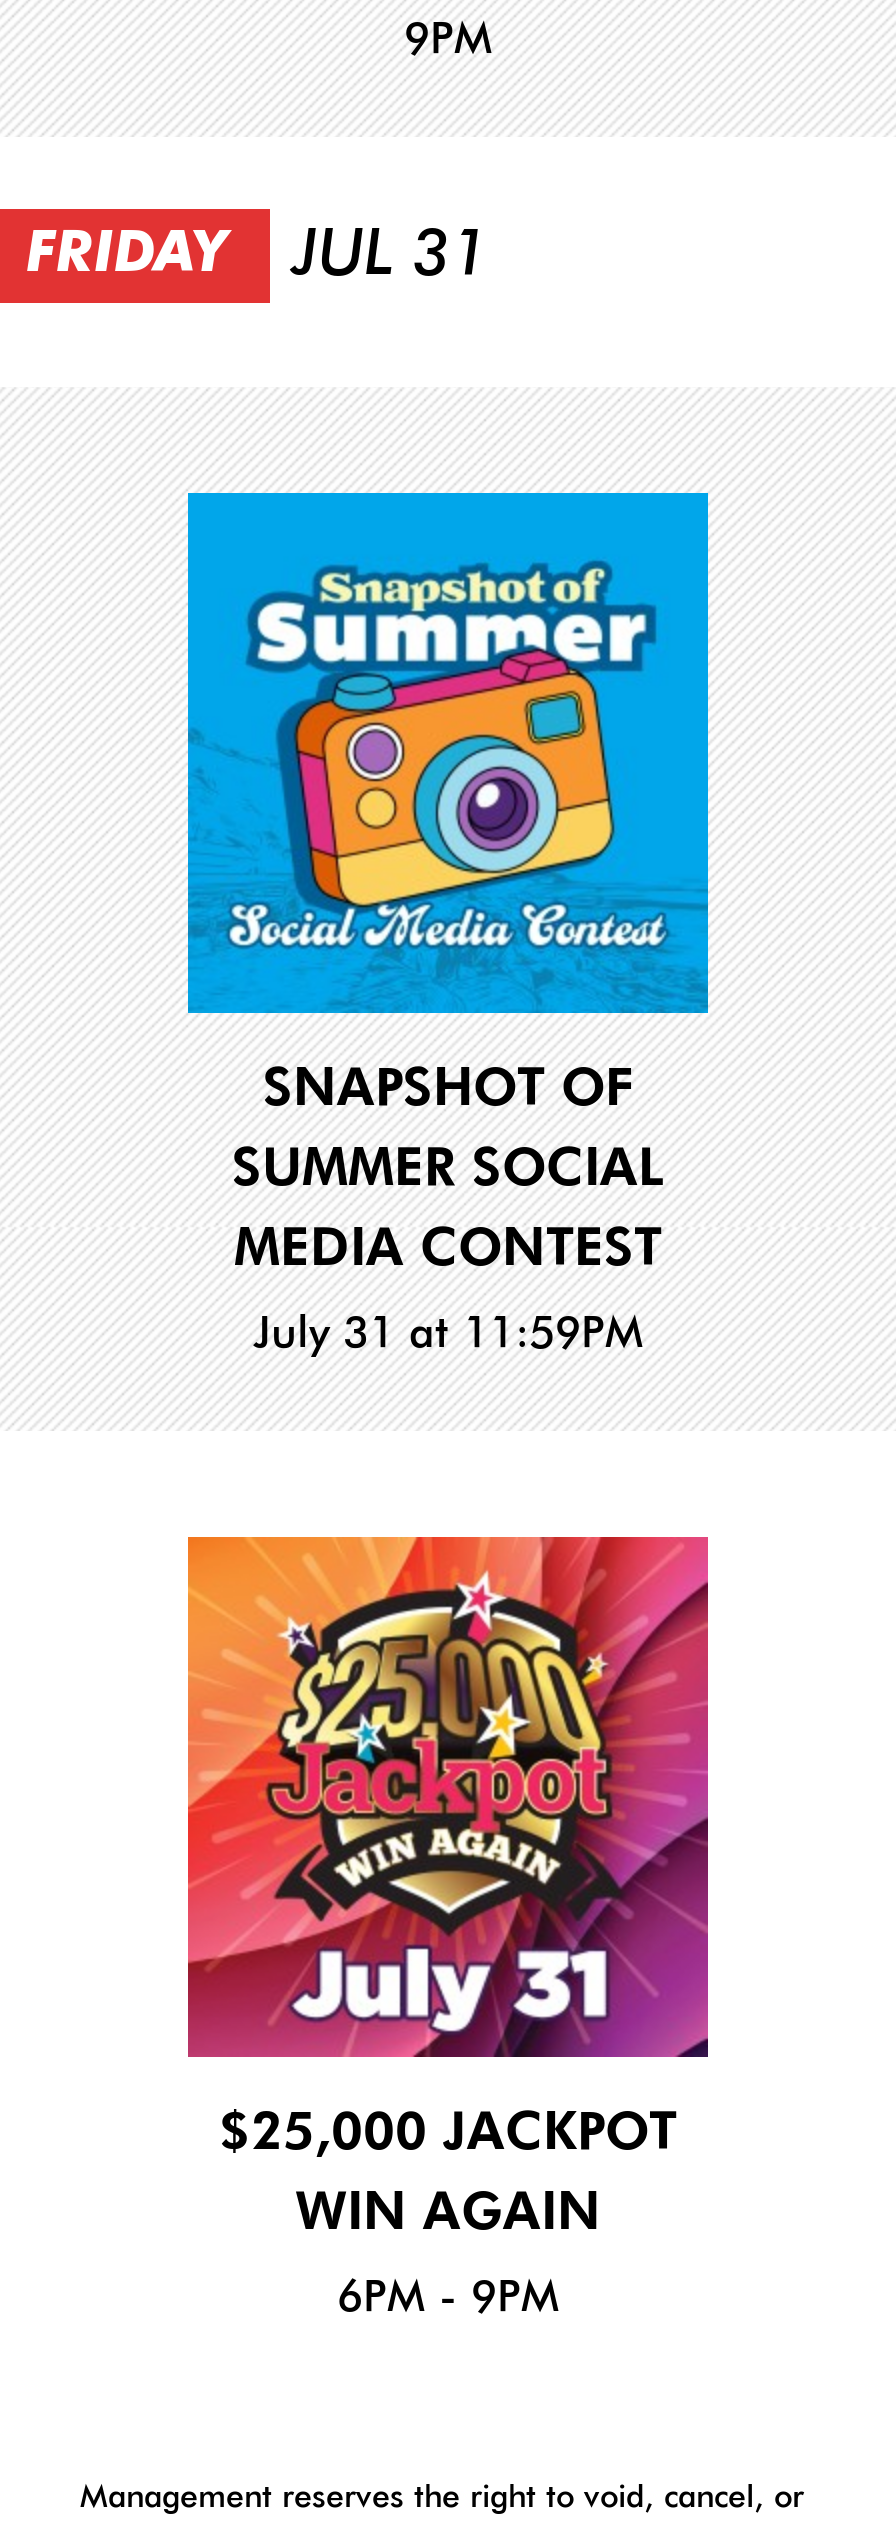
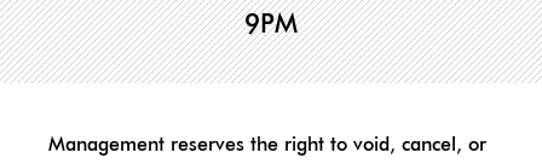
[26,225,488,289] FRIDAY | JUL 31 -> none
[186,490,710,1358] [image] | SNAPSHOT OF | SUMMER SOCIAL | MEDIA CONTEST | July 31 at 11:59PM -> none
[186,1534,710,2322] [image] | $25,000 JACKPOT | WIN AGAIN | 6PM - 9PM -> none

